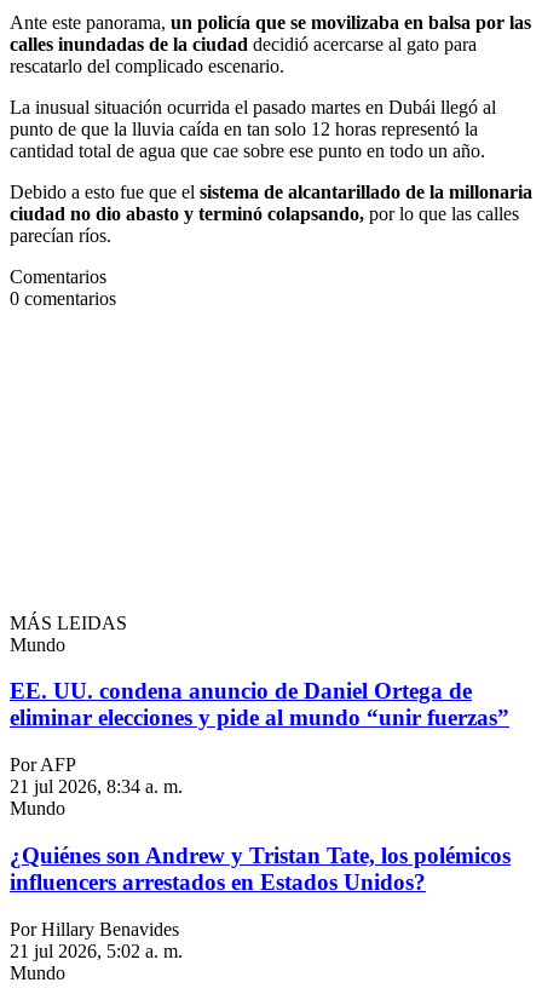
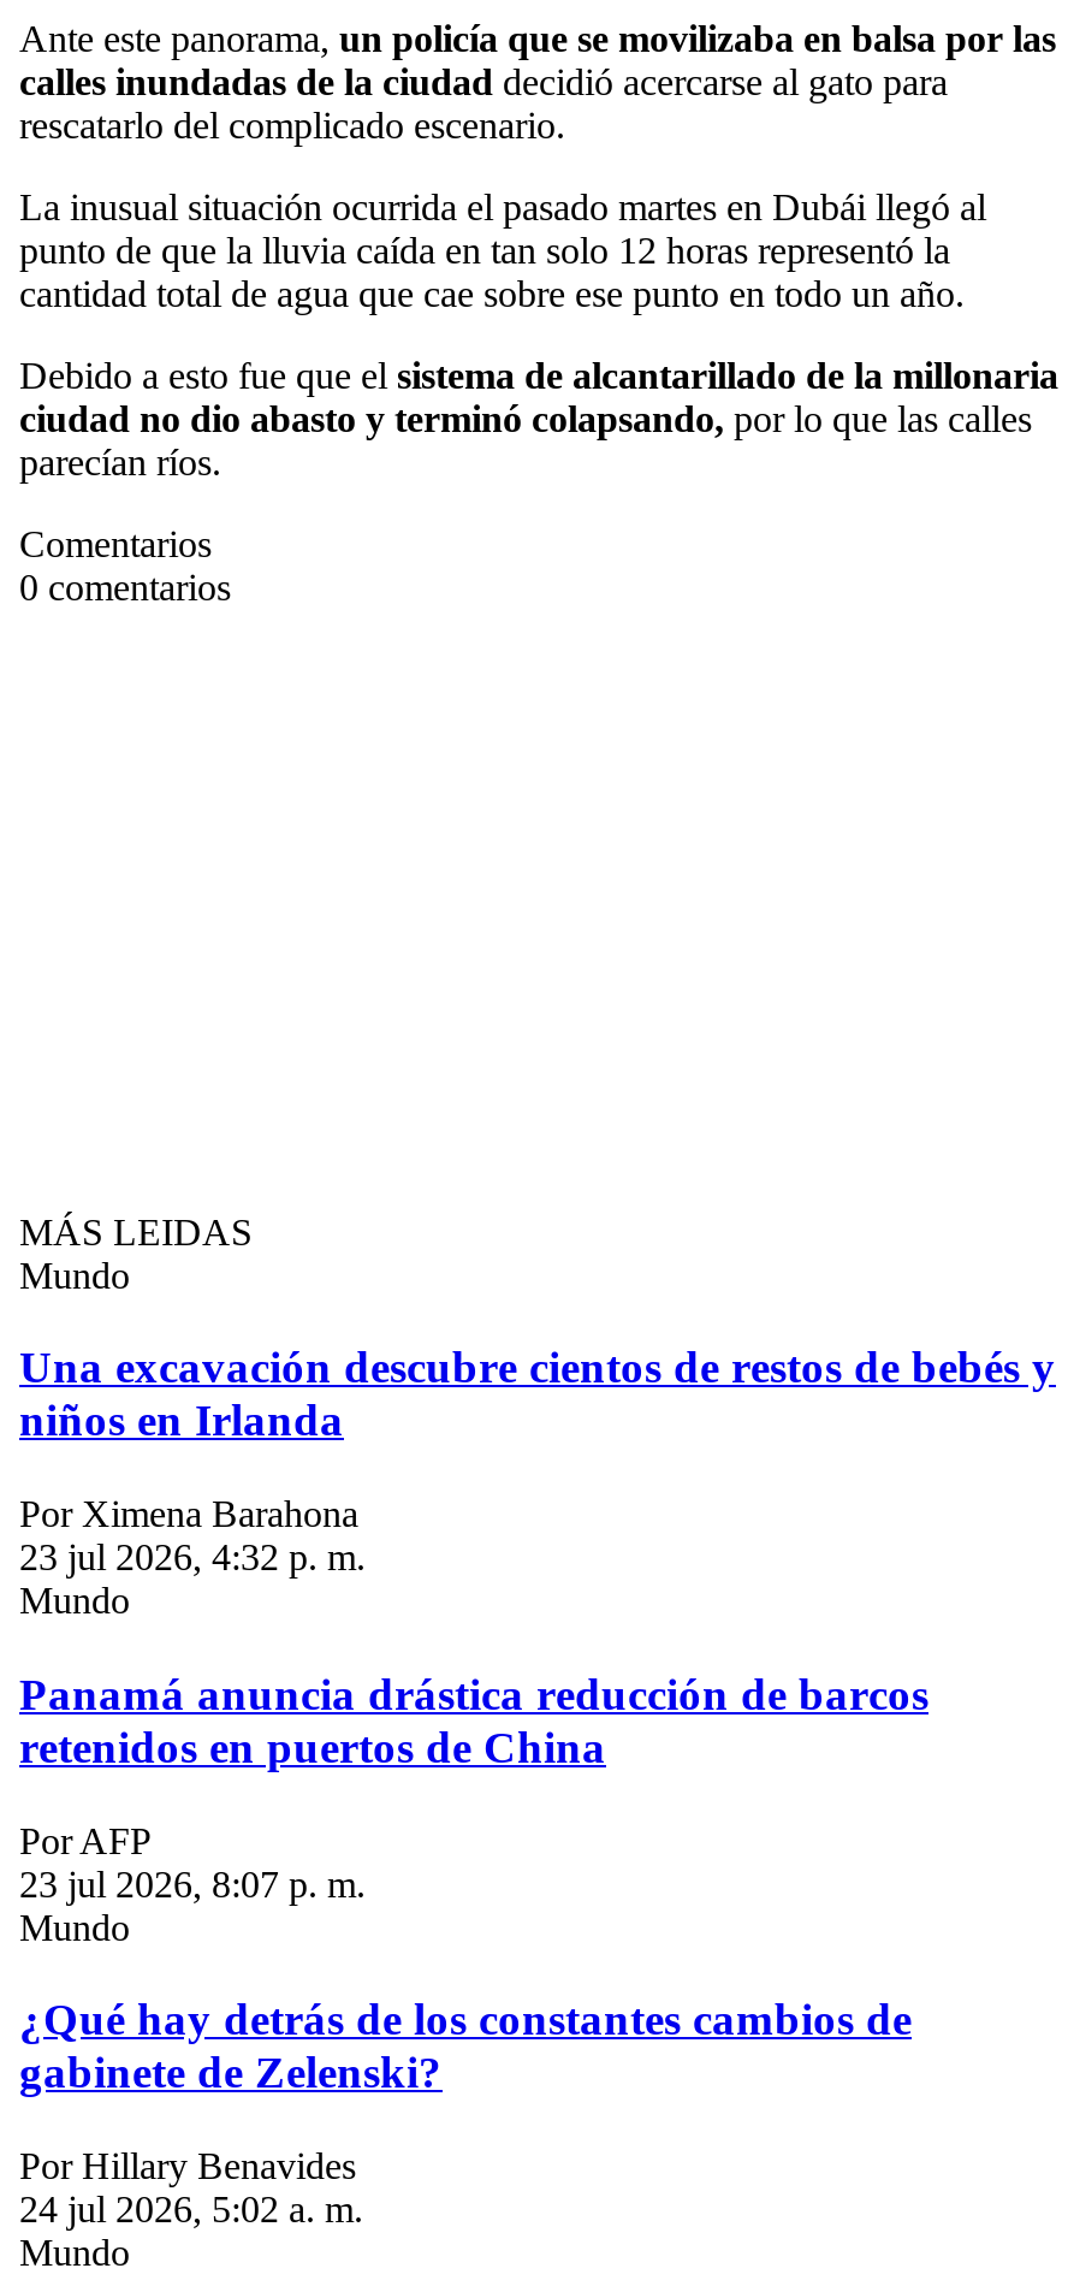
[10,678,509,731] EE. UU. condena anuncio de Daniel Ortega de | eliminar elecciones y pide al mundo “unir fuerzas” -> [19,1342,1056,1772] Una excavación descubre cientos de restos de bebés y | niños en Irlanda | Por Ximena Barahona | 23 jul 2026, 4:32 p. m. | Mundo | Panamá anuncia drástica reducción de barcos | retenidos en puertos de China
[10,776,183,797] 21 jul 2026, 8:34 a. m. -> [19,1863,366,1904] 23 jul 2026, 8:07 p. m.
[10,843,511,895] ¿Quiénes son Andrew y Tristan Tate, los polémicos | influencers arrestados en Estados Unidos? -> [19,1994,912,2098] ¿Qué hay detrás de los constantes cambios de | gabinete de Zelenski?
[10,940,183,961] 21 jul 2026, 5:02 a. m. -> [19,2189,363,2229] 24 jul 2026, 5:02 a. m.

